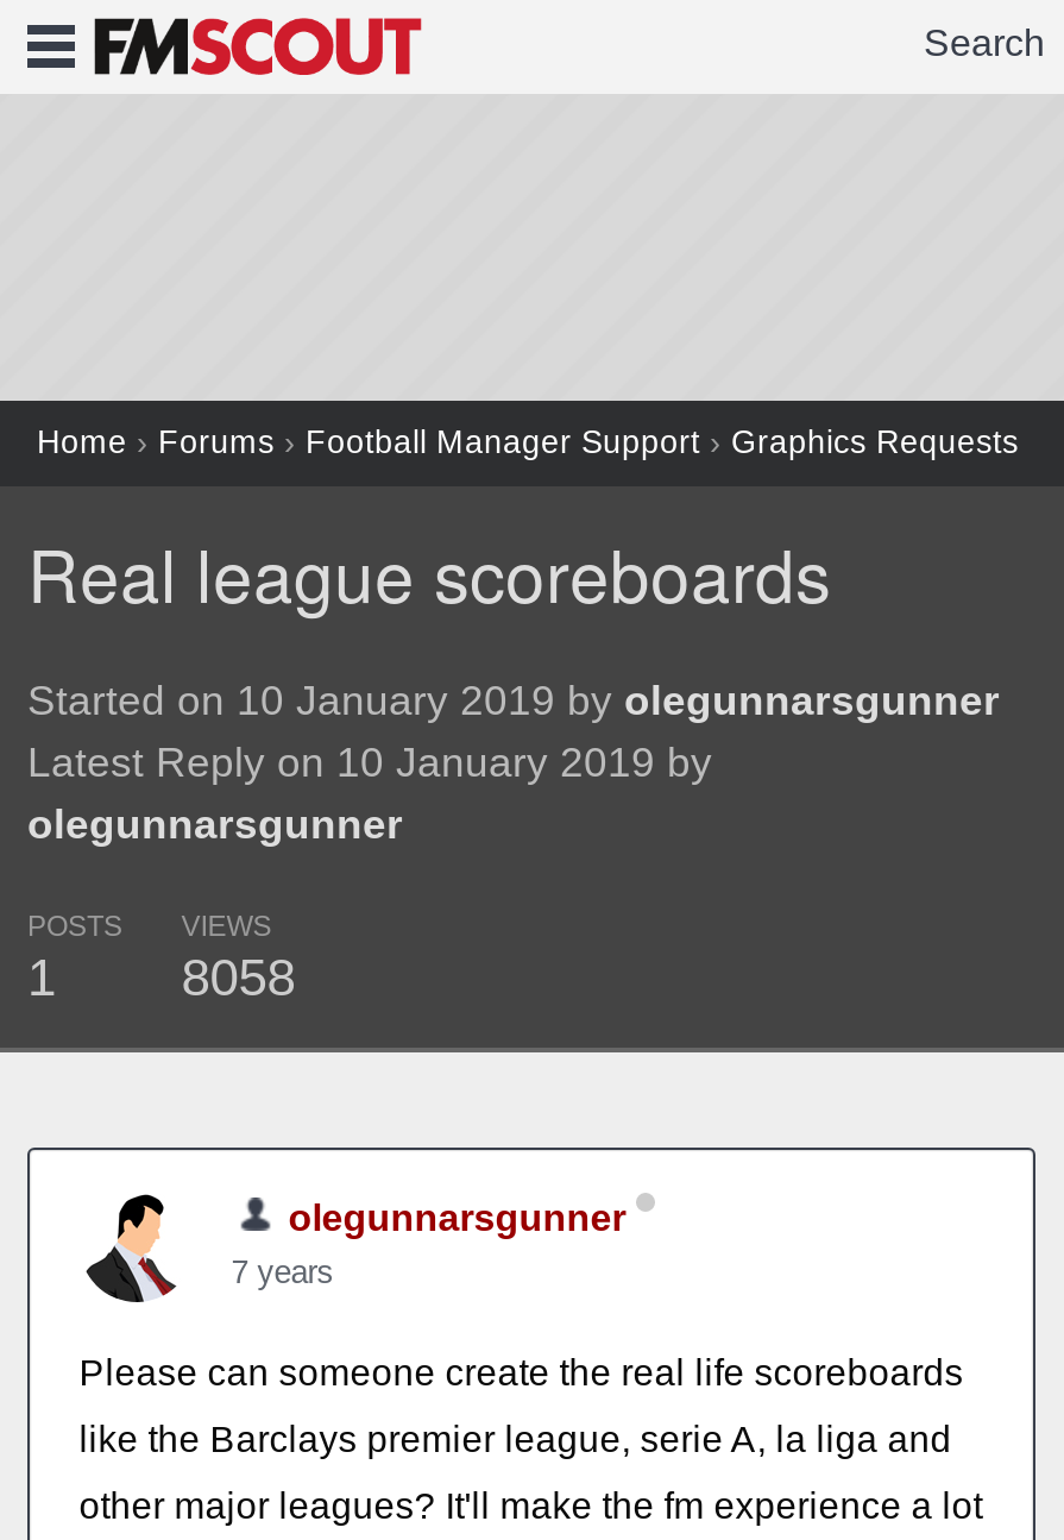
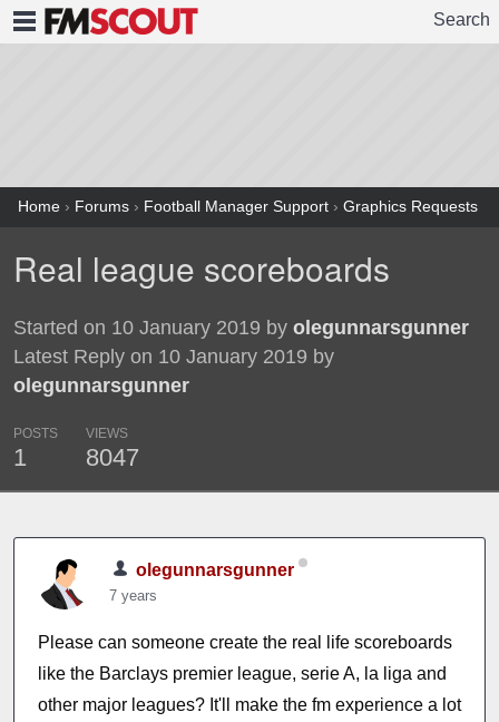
[181,948,296,1007] 8058 -> [86,444,139,471] 8047

